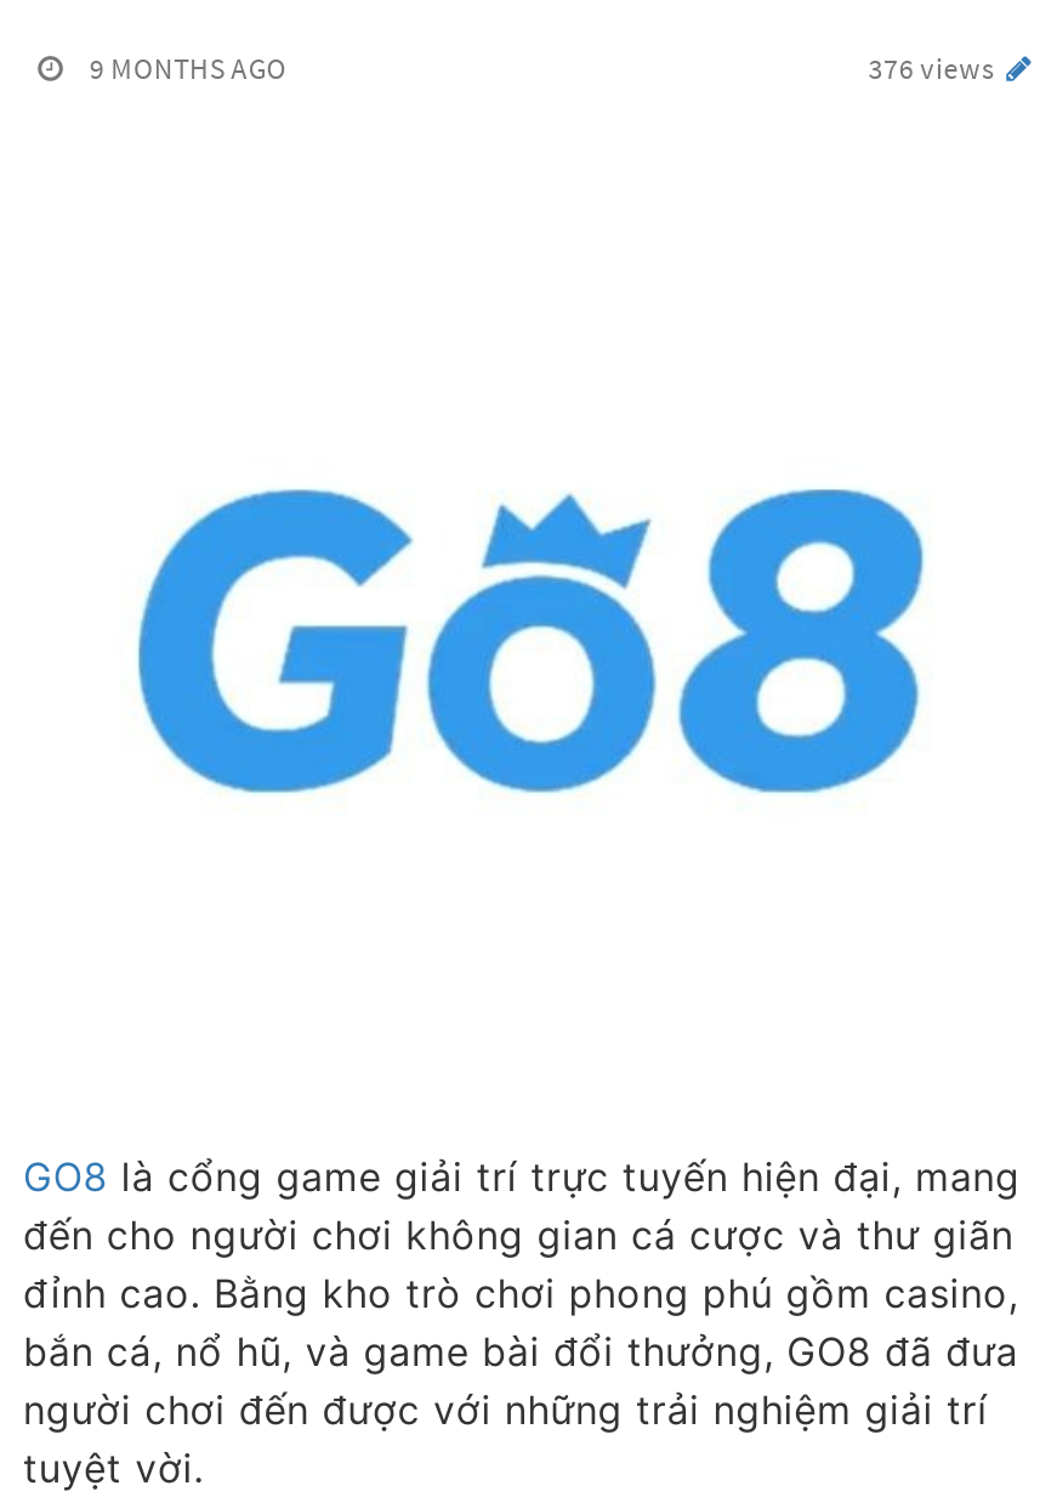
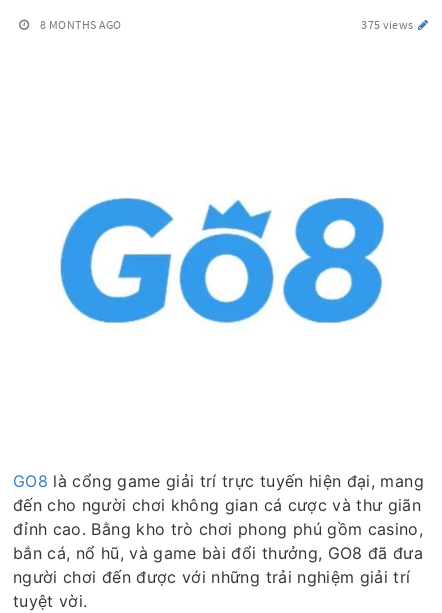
[90,50,287,86] 9 MONTHS AGO -> [40,17,122,32] 8 MONTHS AGO
[868,50,1000,86] 376 views -> [361,17,416,32] 375 views

